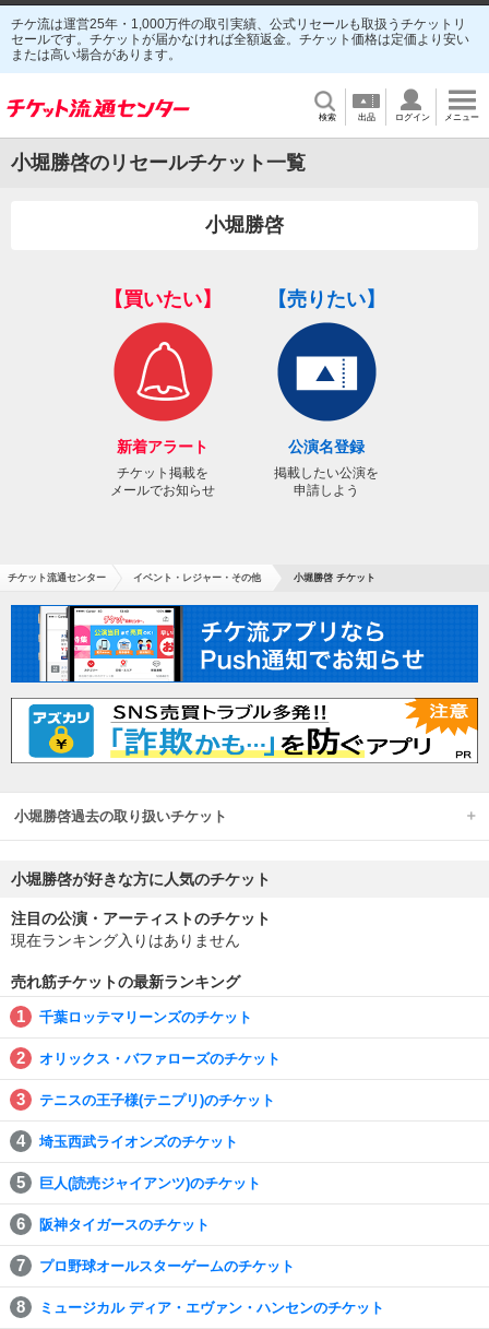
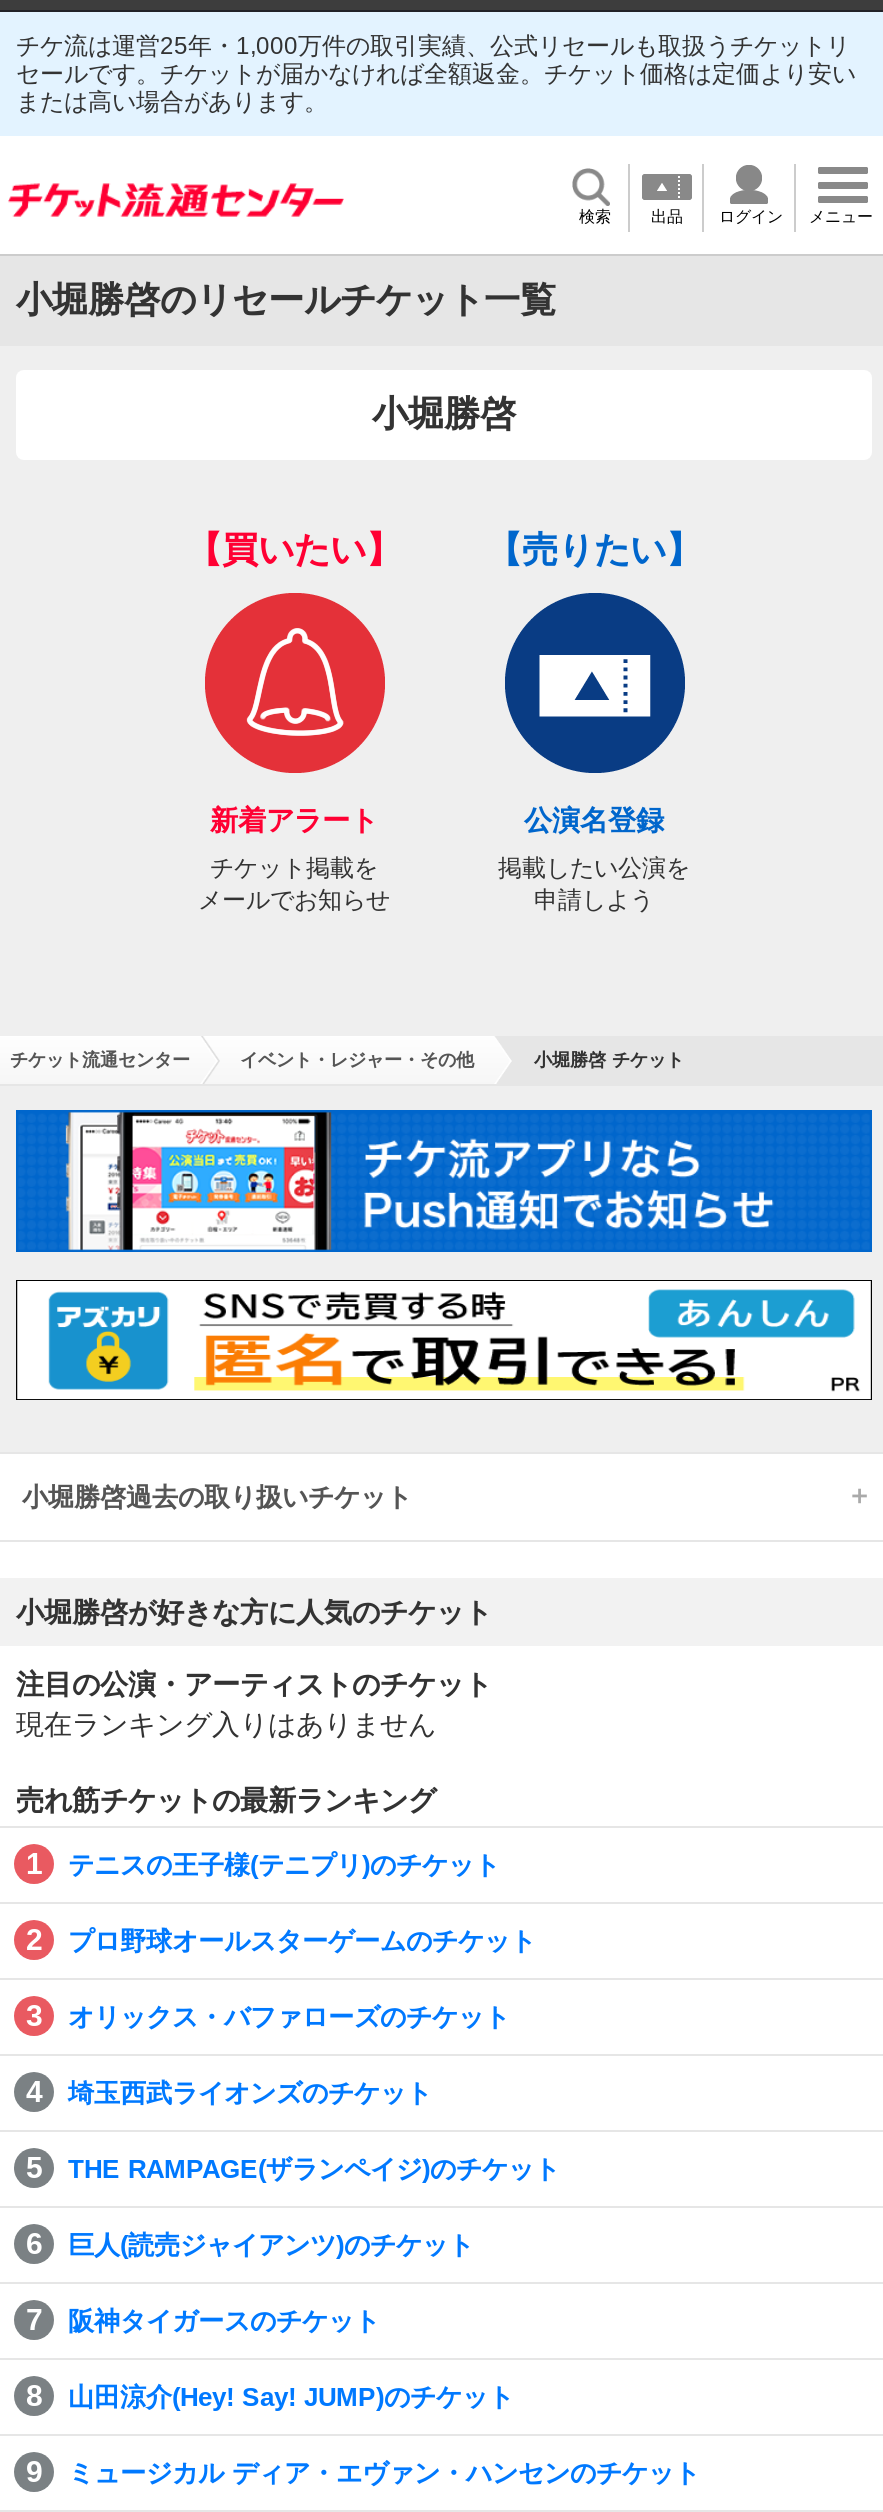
[109,697,478,758] [image] -> [192,1280,870,1392] [image]
[39,1009,252,1026] 千葉ロッテマリーンズのチケット -> none
moved [39,1092,275,1109] -> [68,1851,500,1881]: テニスの王子様(テニプリ)のチケット
none -> [68,2155,560,2185] THE RAMPAGE(ザランペイジ)のチケット
none -> [68,2383,514,2413] 山田涼介(Hey! Say! JUMP)のチケット
moved [39,1258,295,1275] -> [68,1927,536,1957]: プロ野球オールスターゲームのチケット

